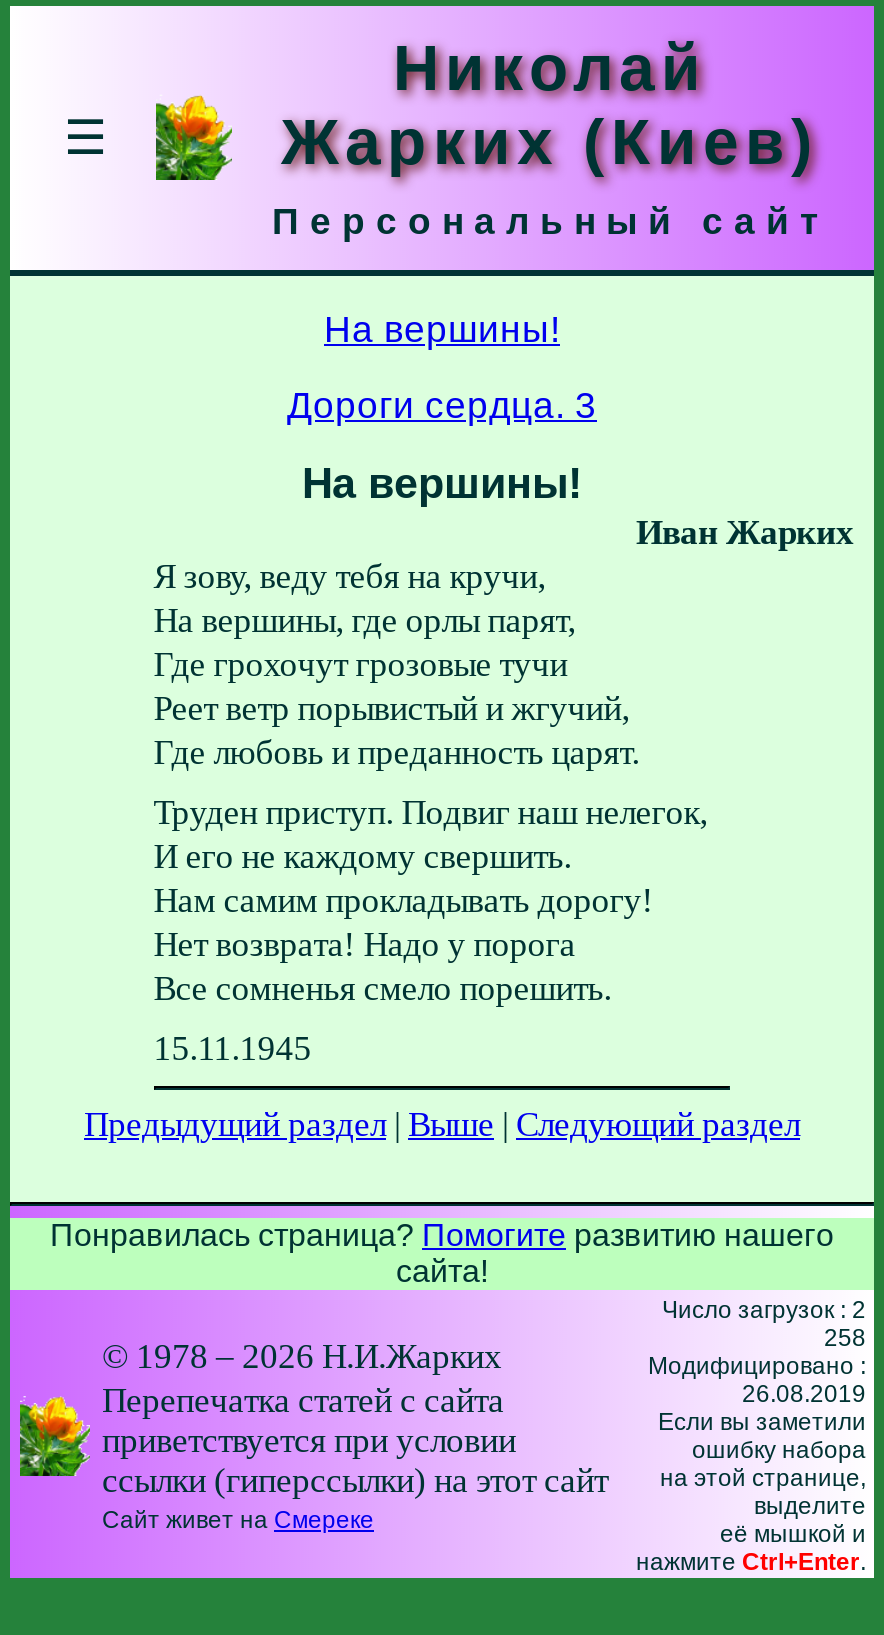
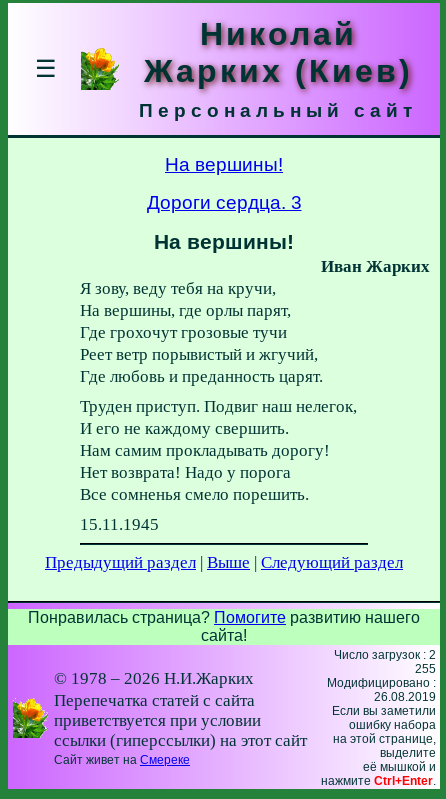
[824,1324,866,1352] 258 -> [415,662,436,676] 255

